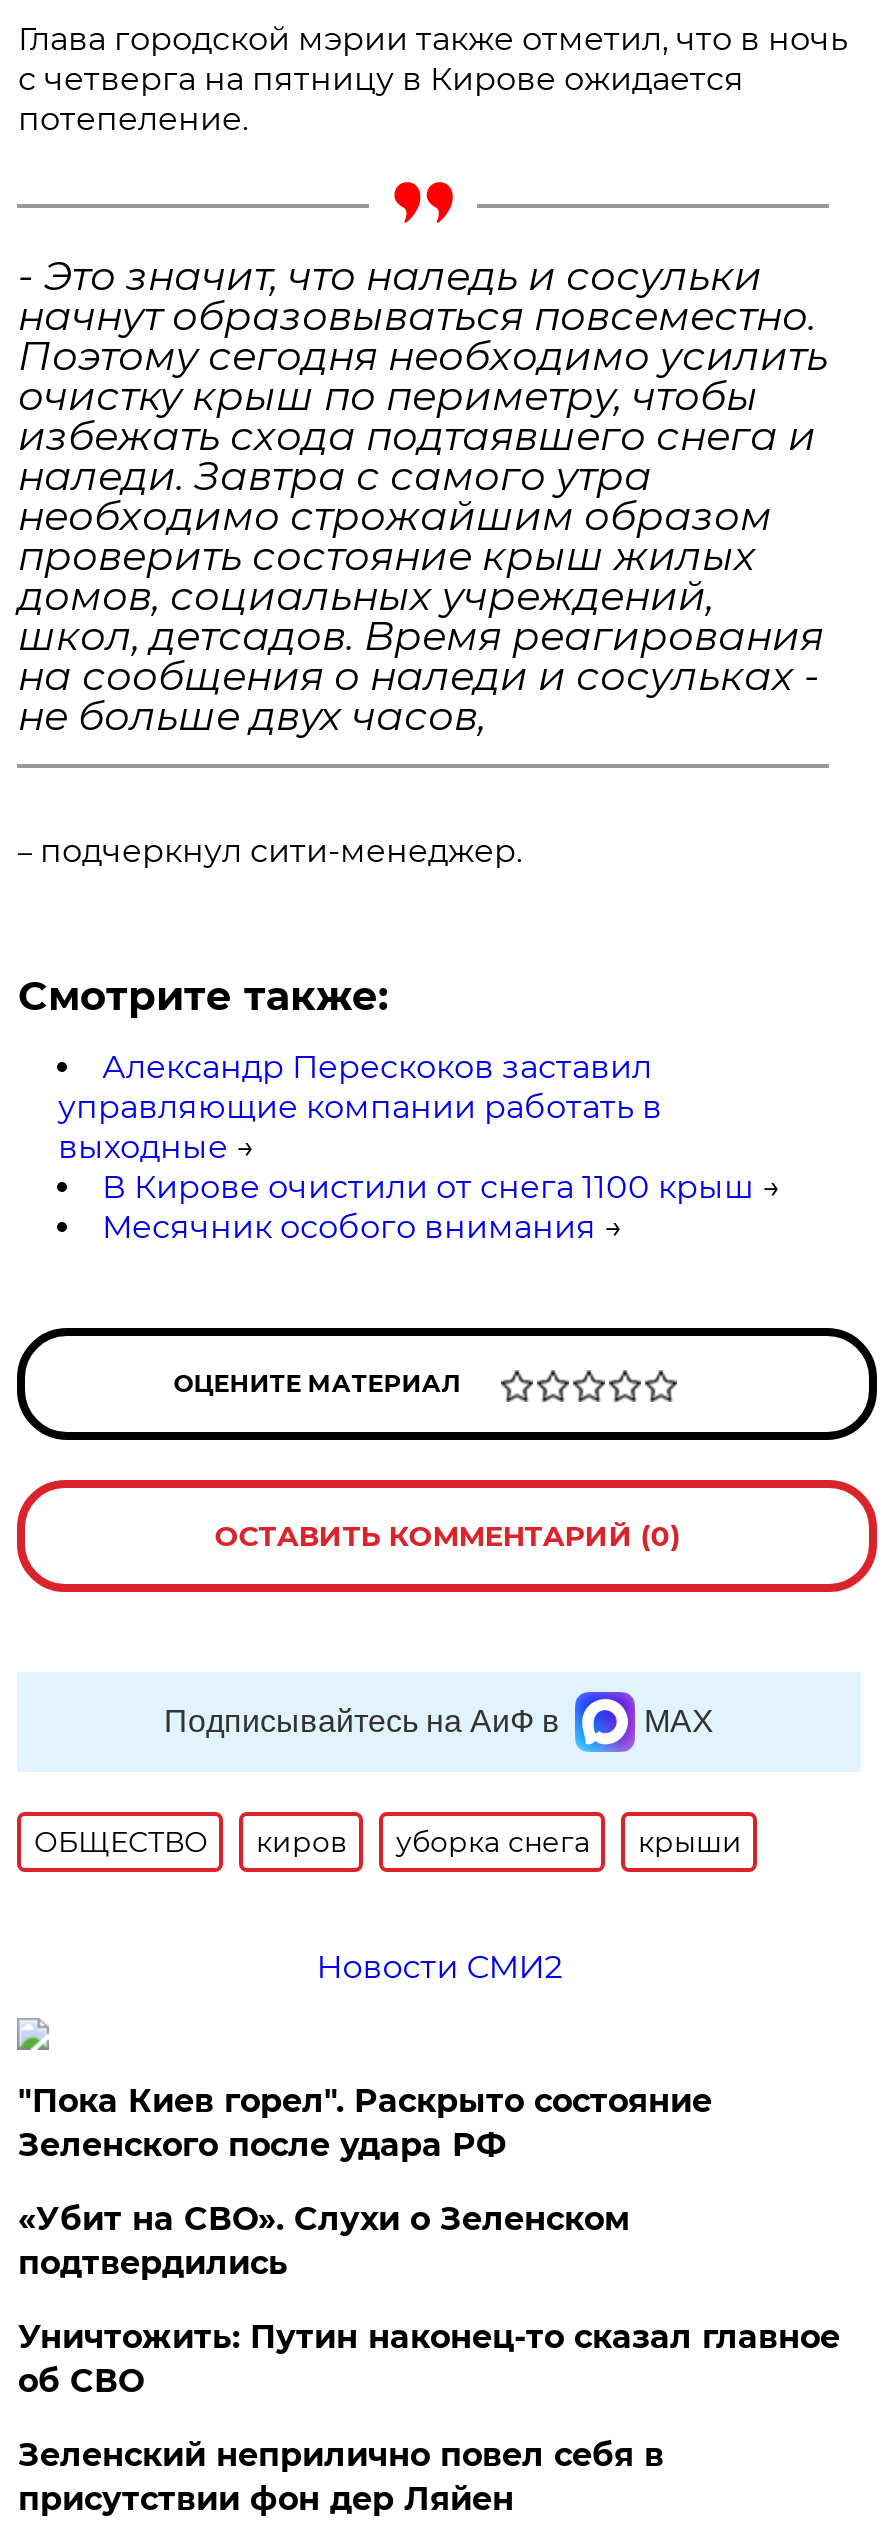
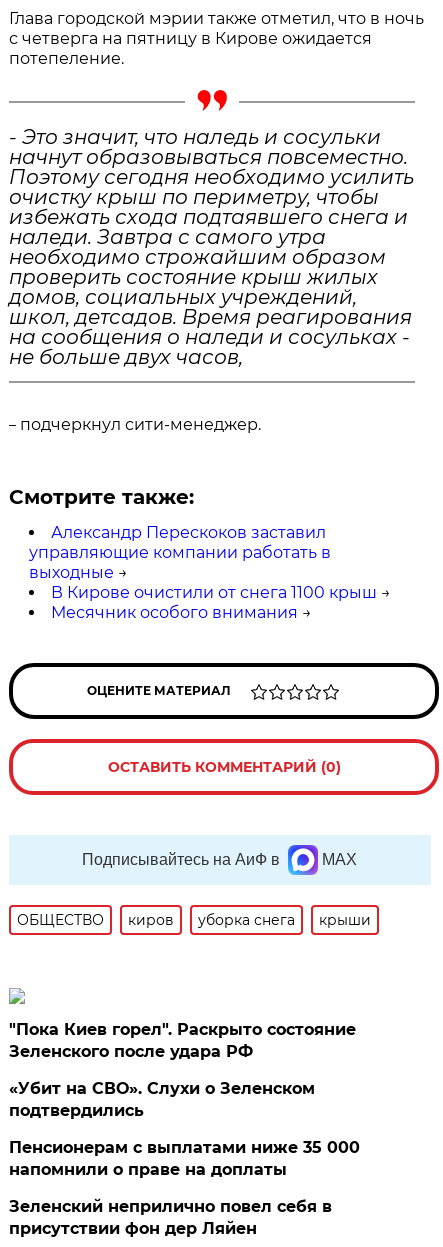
[316,1948,562,1986] Новости СМИ2 -> none
[18,2318,840,2400] Уничтожить: Путин наконец-то сказал главное | об СВО -> [9,1138,360,1179] Пенсионерам с выплатами ниже 35 000 | напомнили о праве на доплаты

